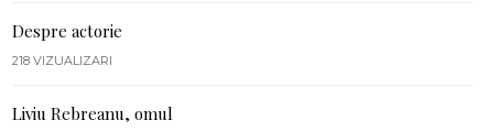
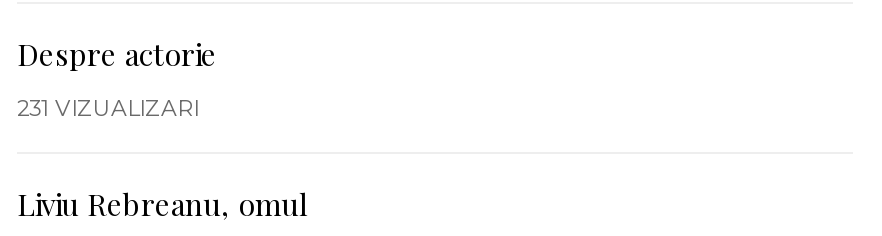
[12,53,112,68] 218 VIZUALIZARI -> [17,94,199,122] 231 VIZUALIZARI

